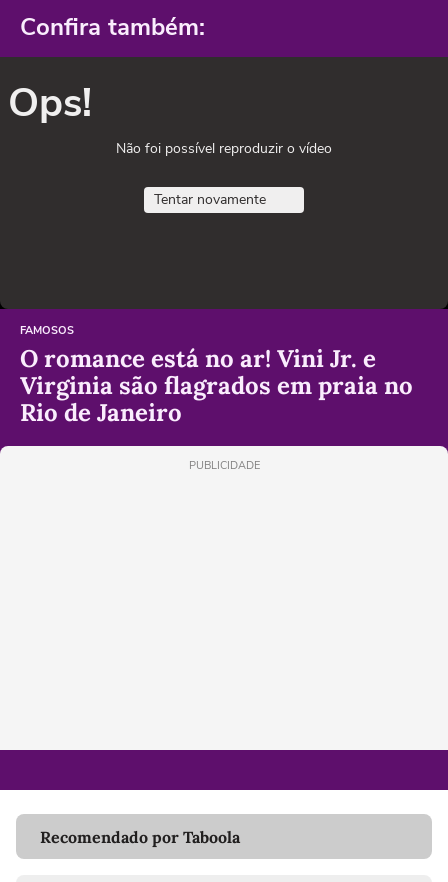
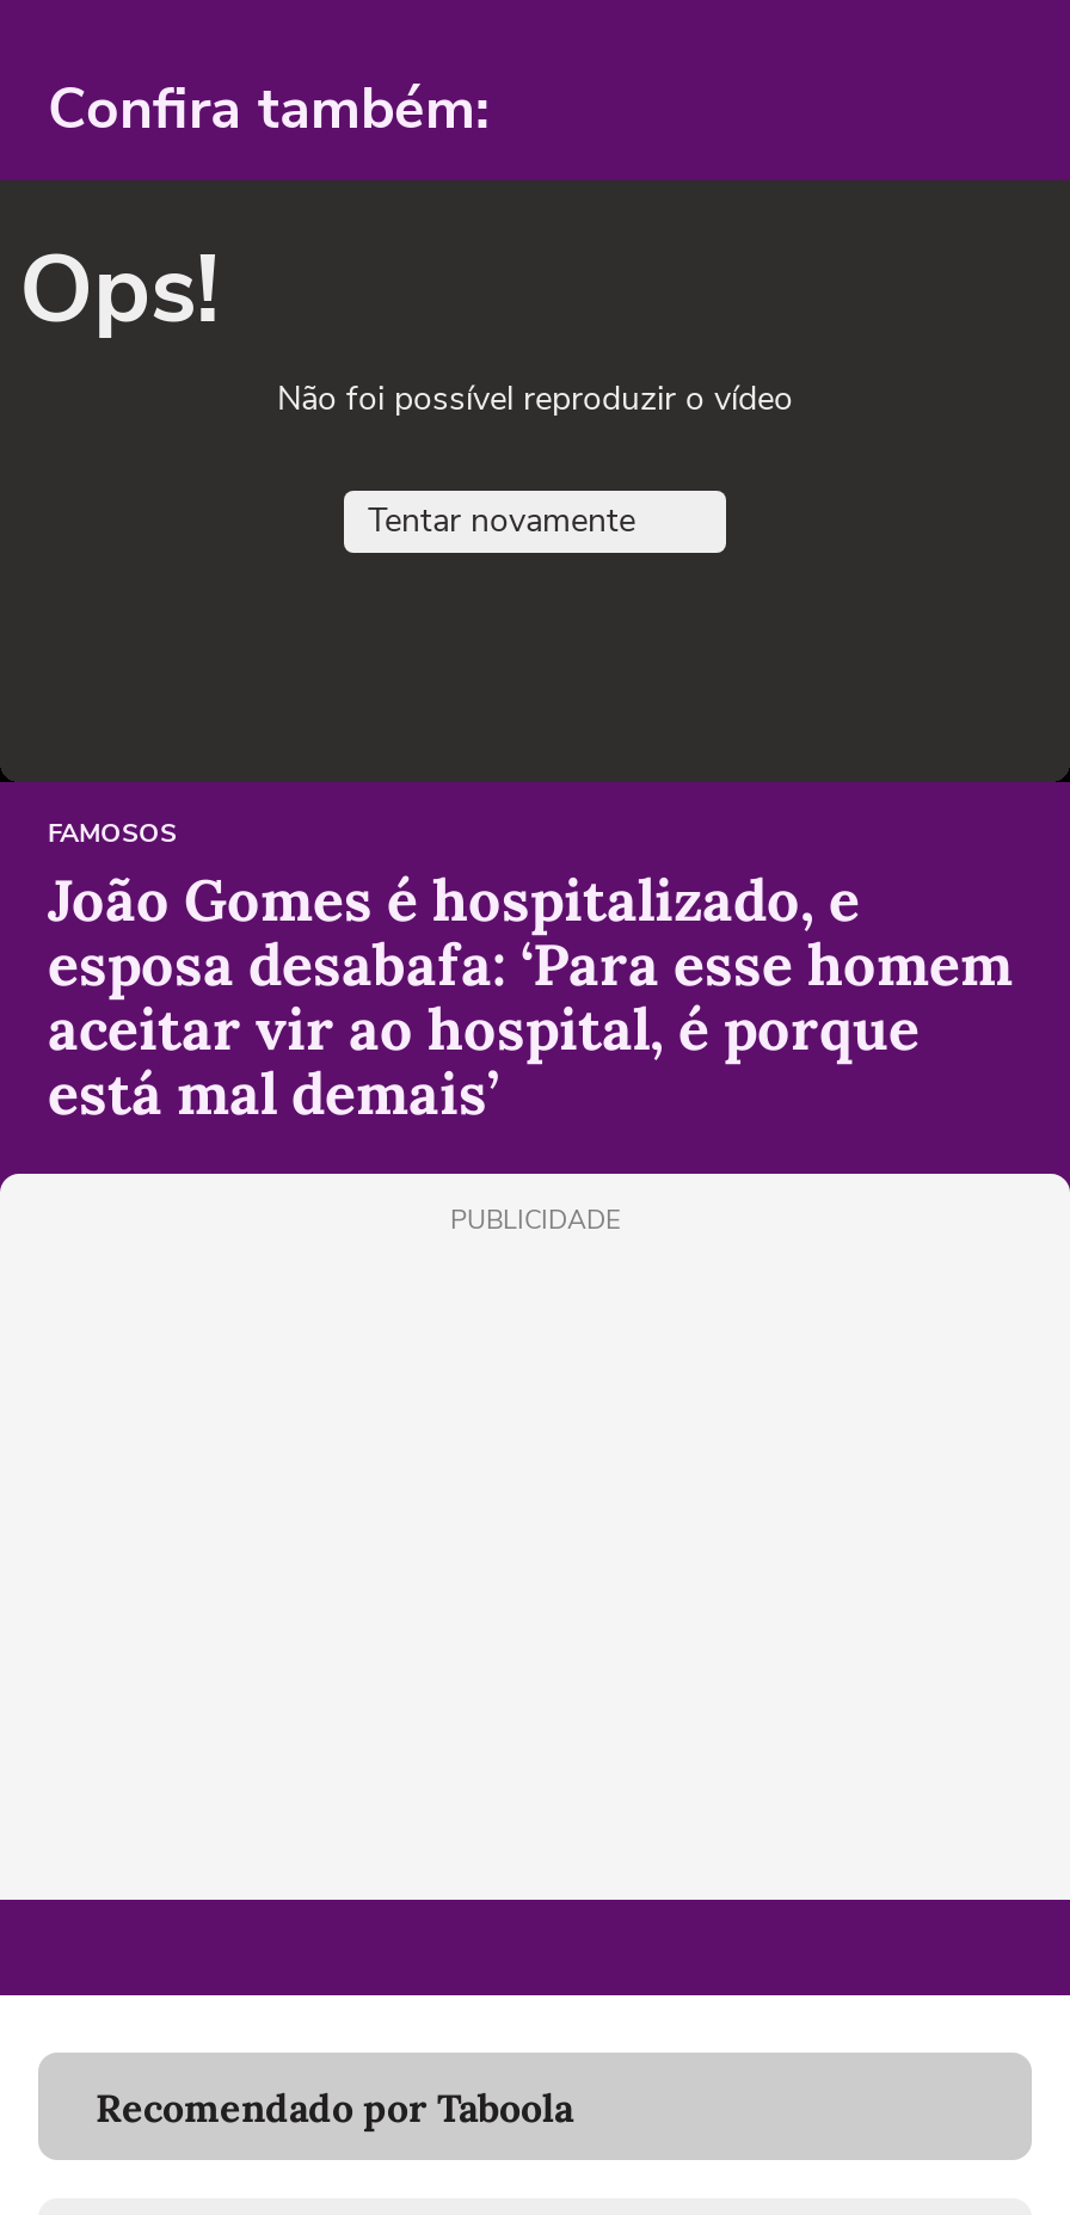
[20,343,413,428] O romance está no ar! Vini Jr. e | Virginia são flagrados em praia no | Rio de Janeiro -> [48,863,1013,1131] João Gomes é hospitalizado, e | esposa desabafa: ‘Para esse homem | aceitar vir ao hospital, é porque | está mal demais’

